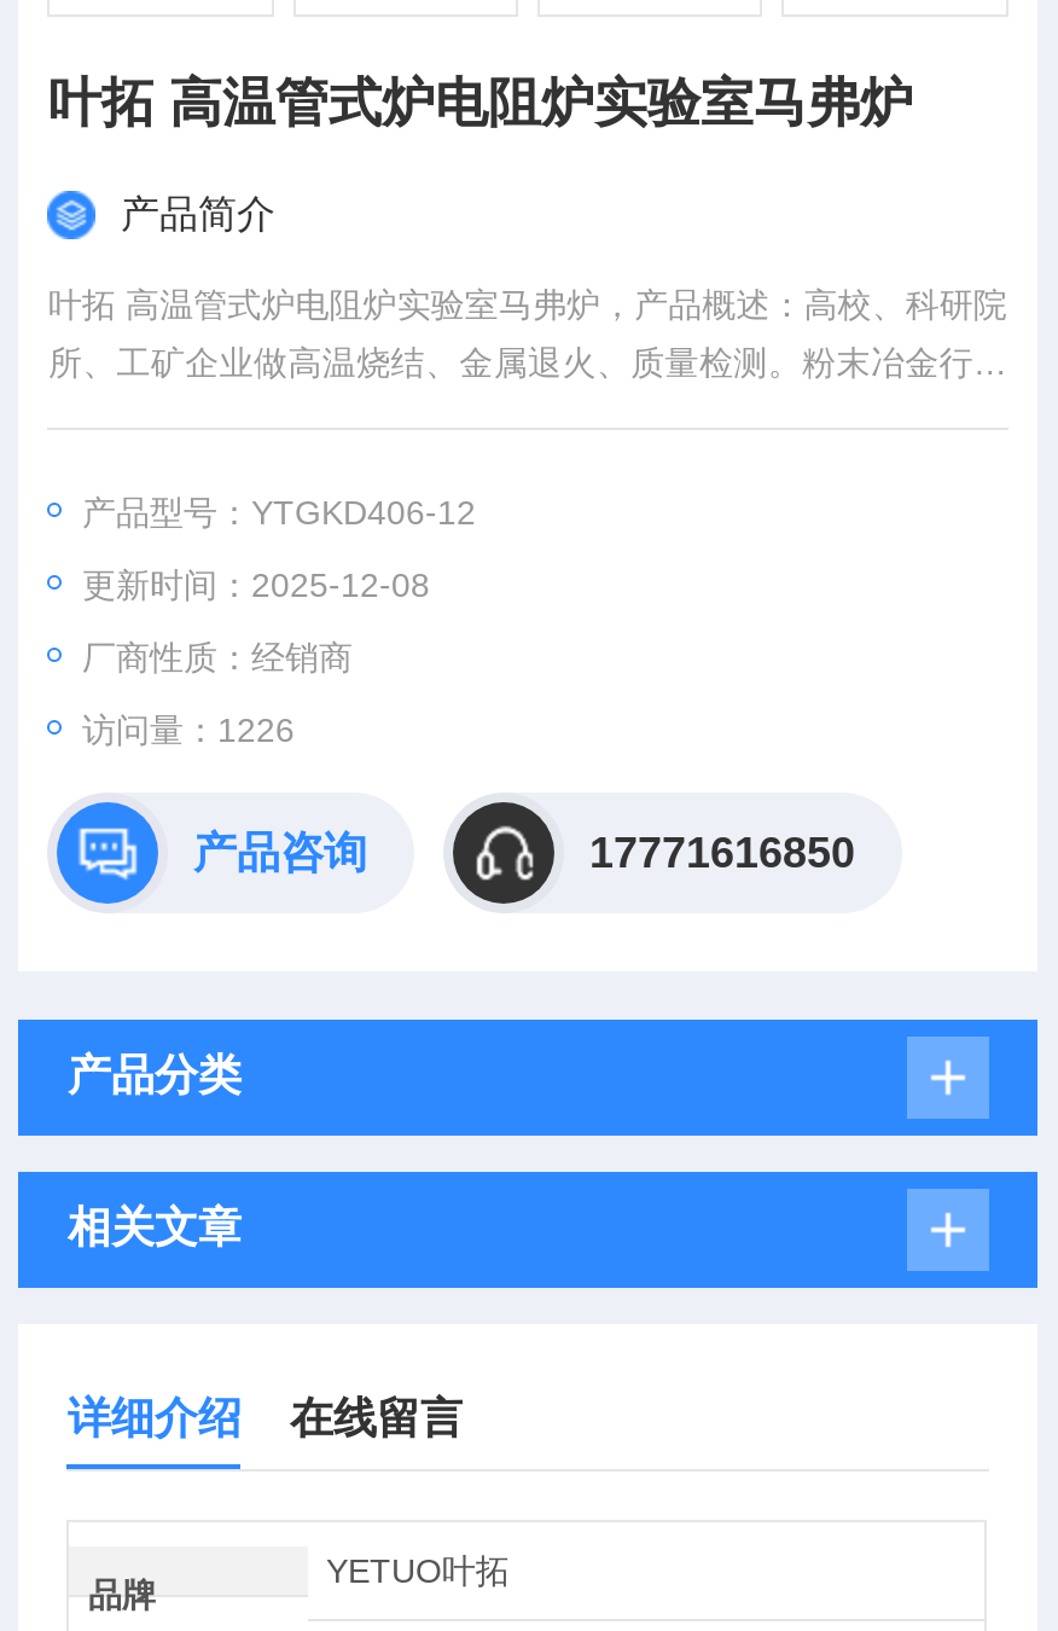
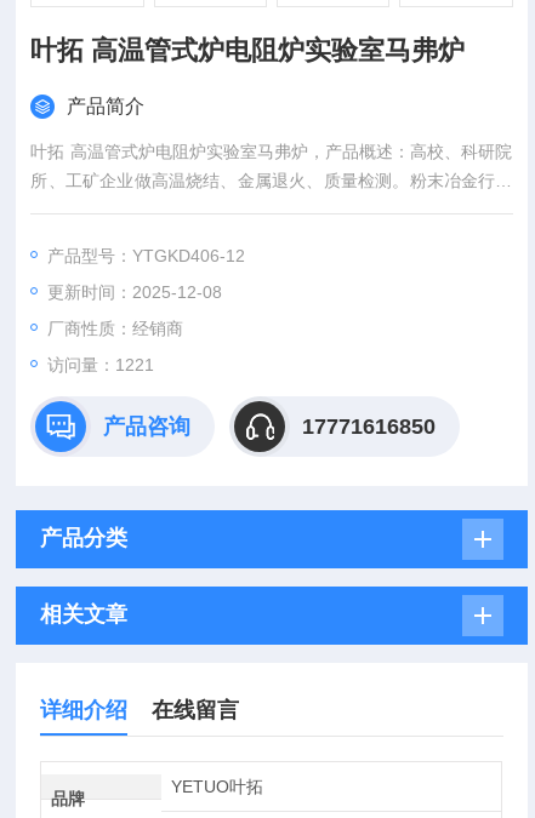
[82,710,294,749] 访问量：1226 -> [48,355,155,374] 访问量：1221

